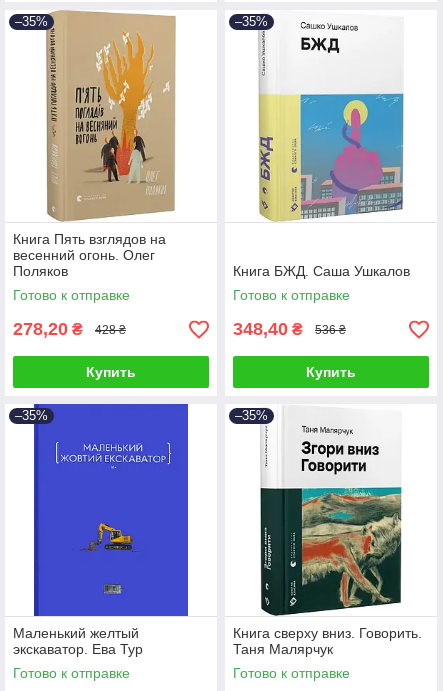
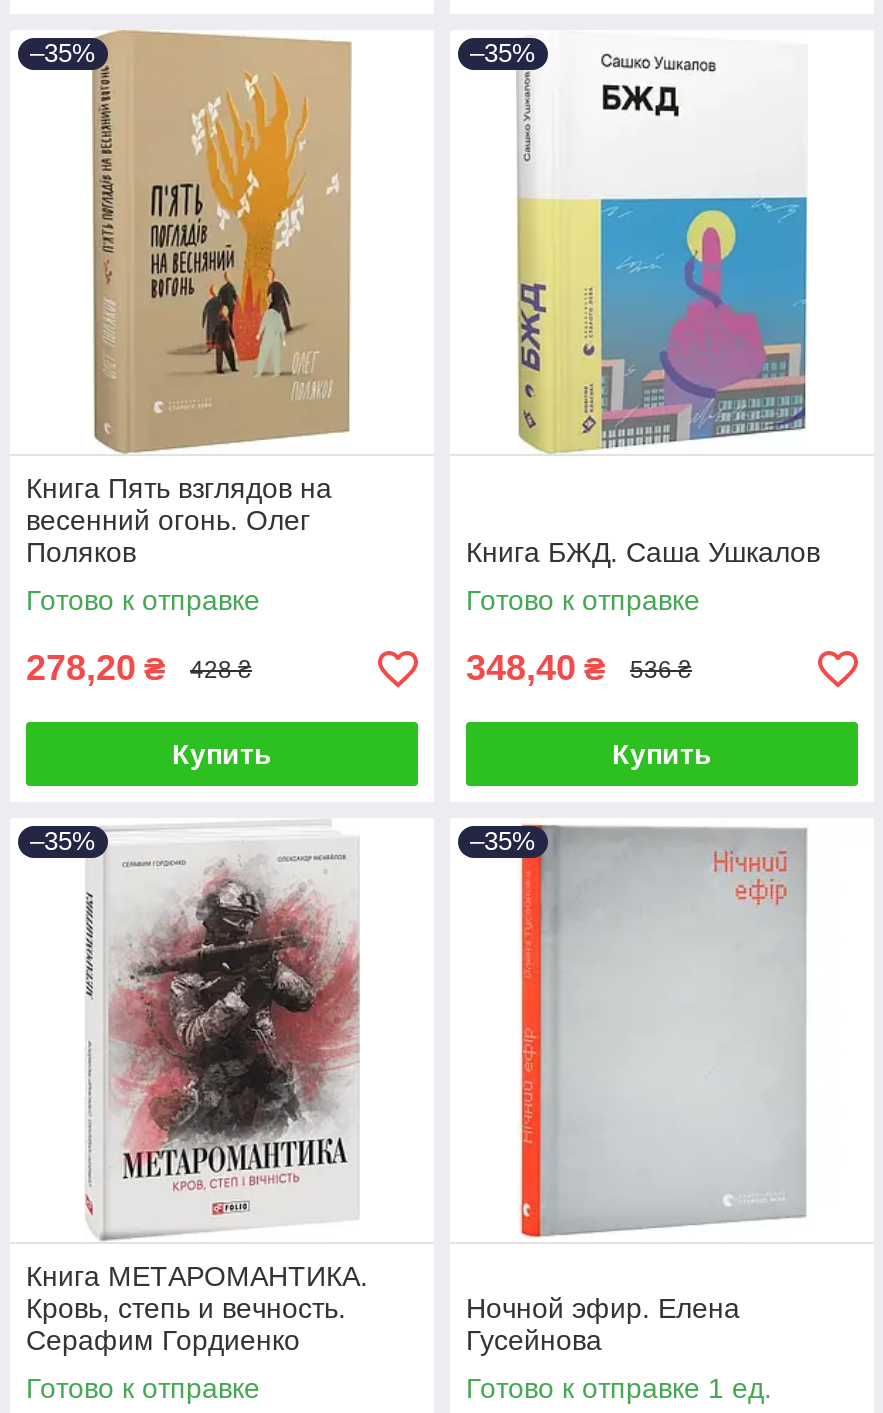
[13,403,189,657] [image] | Маленький желтый | экскаватор. Ева Тур -> [26,818,376,1357] [image] | Книга МЕТАРОМАНТИКА. | Кровь, степь и вечность. | Серафим Гордиенко
[233,408,422,657] [image] | Книга сверху вниз. Говорить. | Таня Малярчук -> [466,824,808,1357] [image] | Ночной эфир. Елена | Гусейнова
[233,665,350,681] Готово к отправке -> [466,1373,772,1405] Готово к отправке 1 ед.

